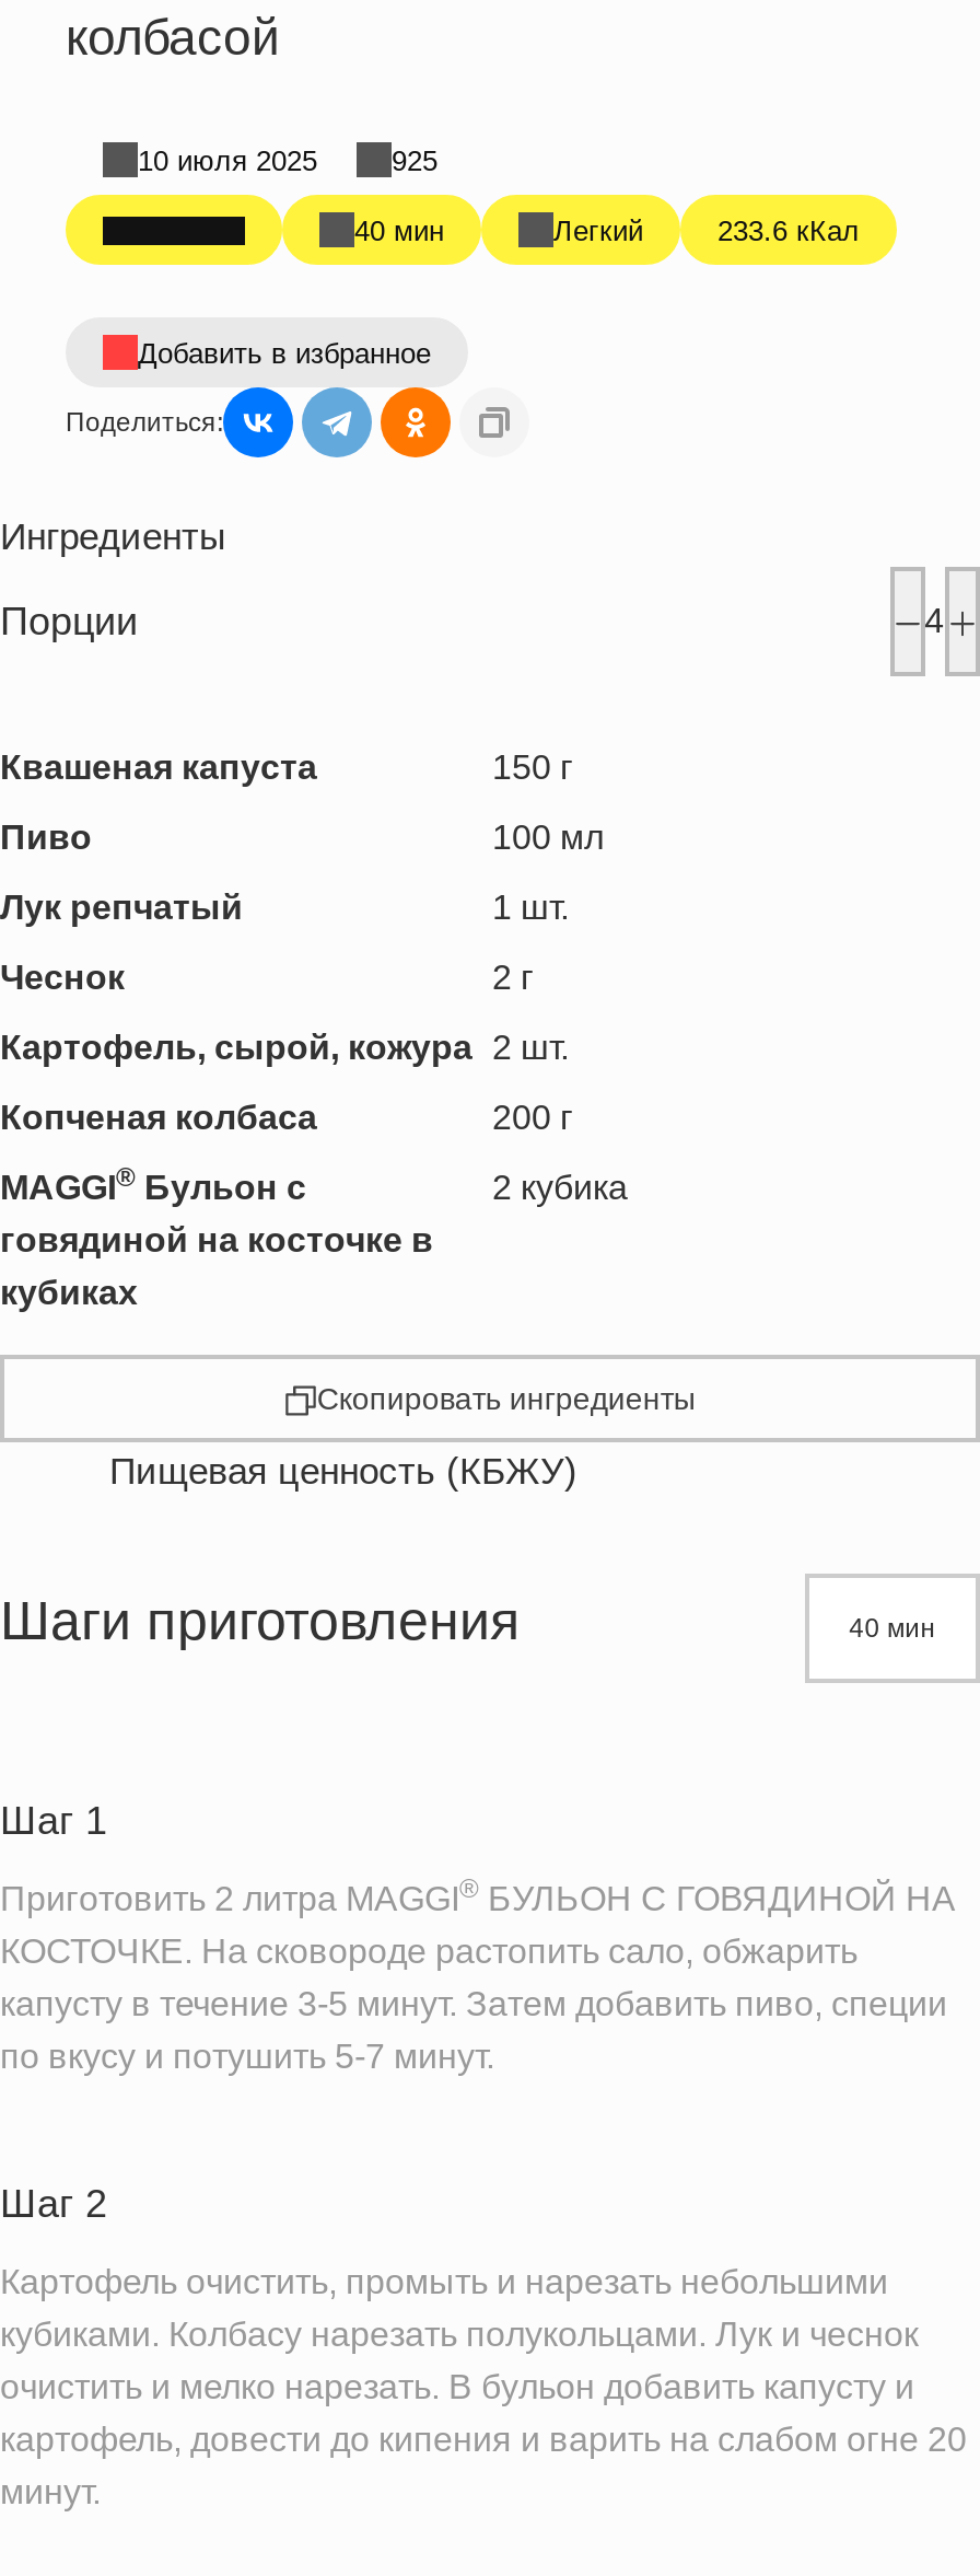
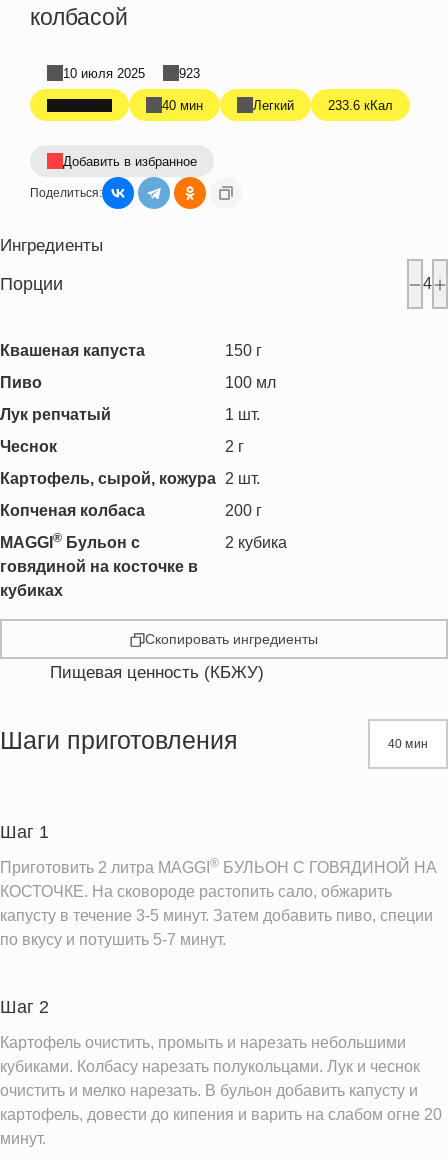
[392,143,437,176] 925 -> [179,65,200,80] 923

